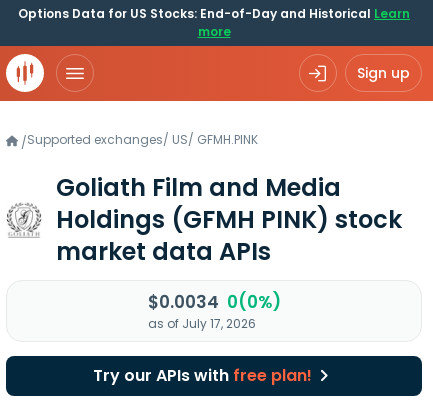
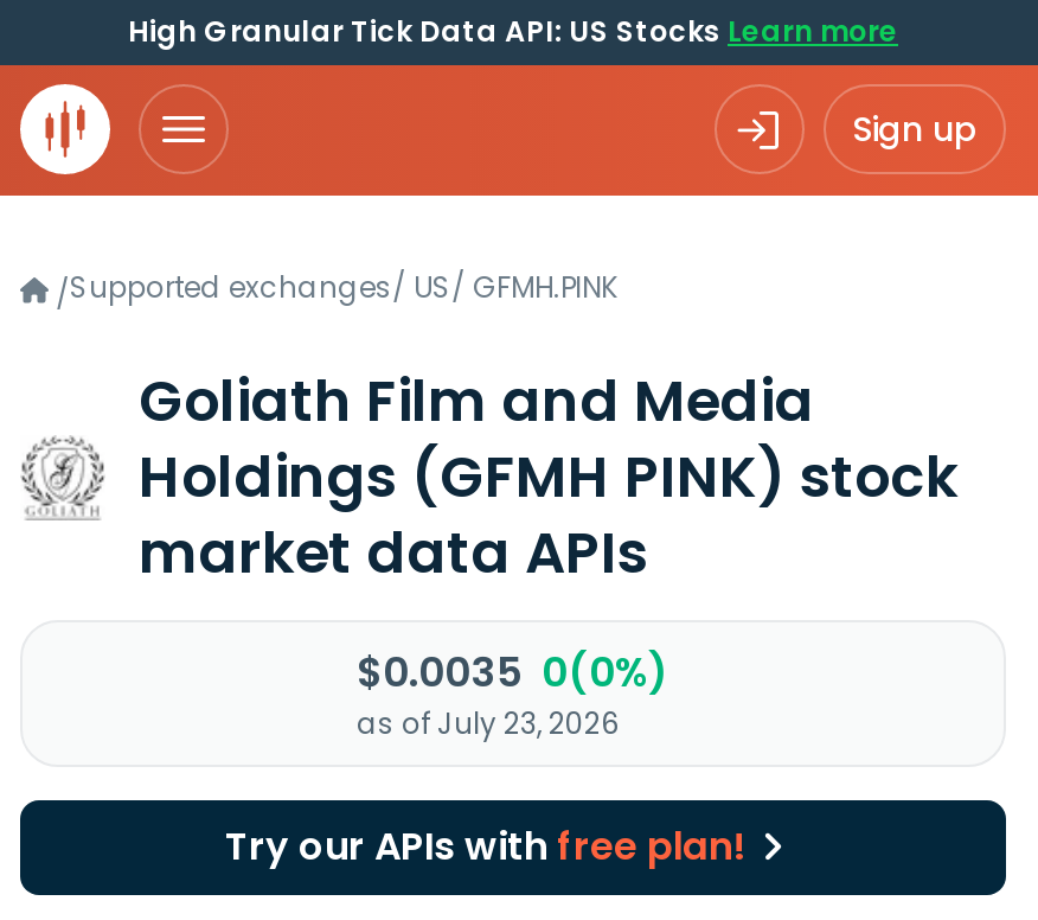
[18,5,410,40] Options Data for US Stocks: End-of-Day and Historical Learn | more -> [128,11,898,51] High Granular Tick Data API: US Stocks Learn more
[147,290,280,314] $0.0034 0(0%) -> [357,644,669,701] $0.0035 0(0%)
[147,315,255,332] as of July 17, 2026 -> [357,703,620,743] as of July 23, 2026

